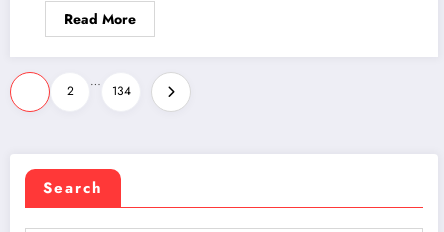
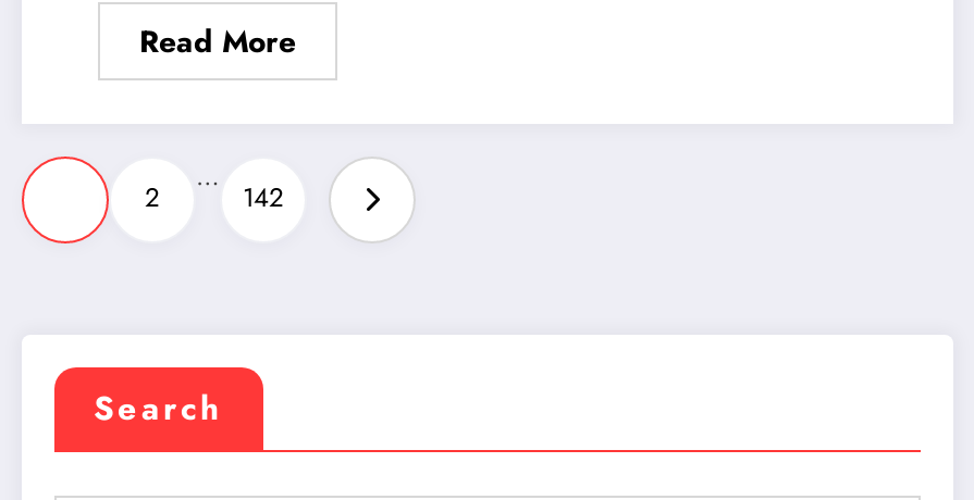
[111,82,130,100] 134 -> [243,179,284,218] 142

